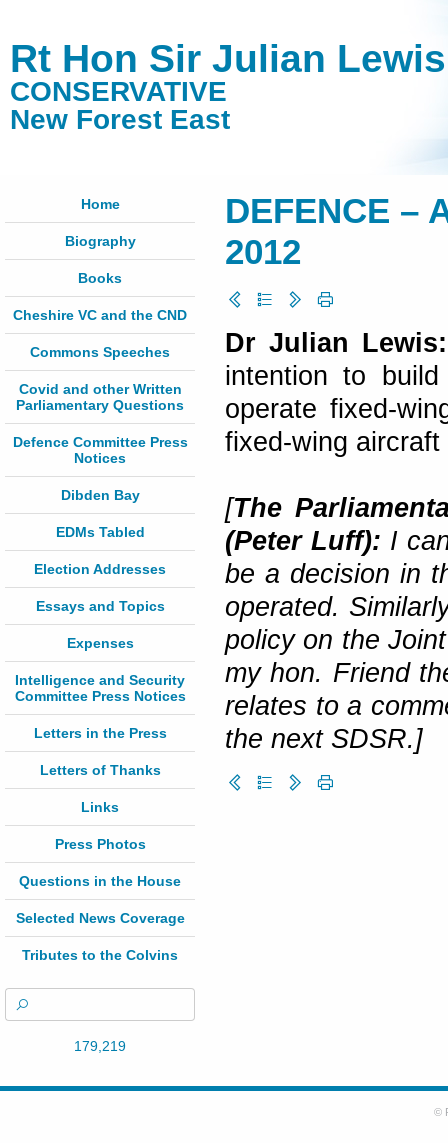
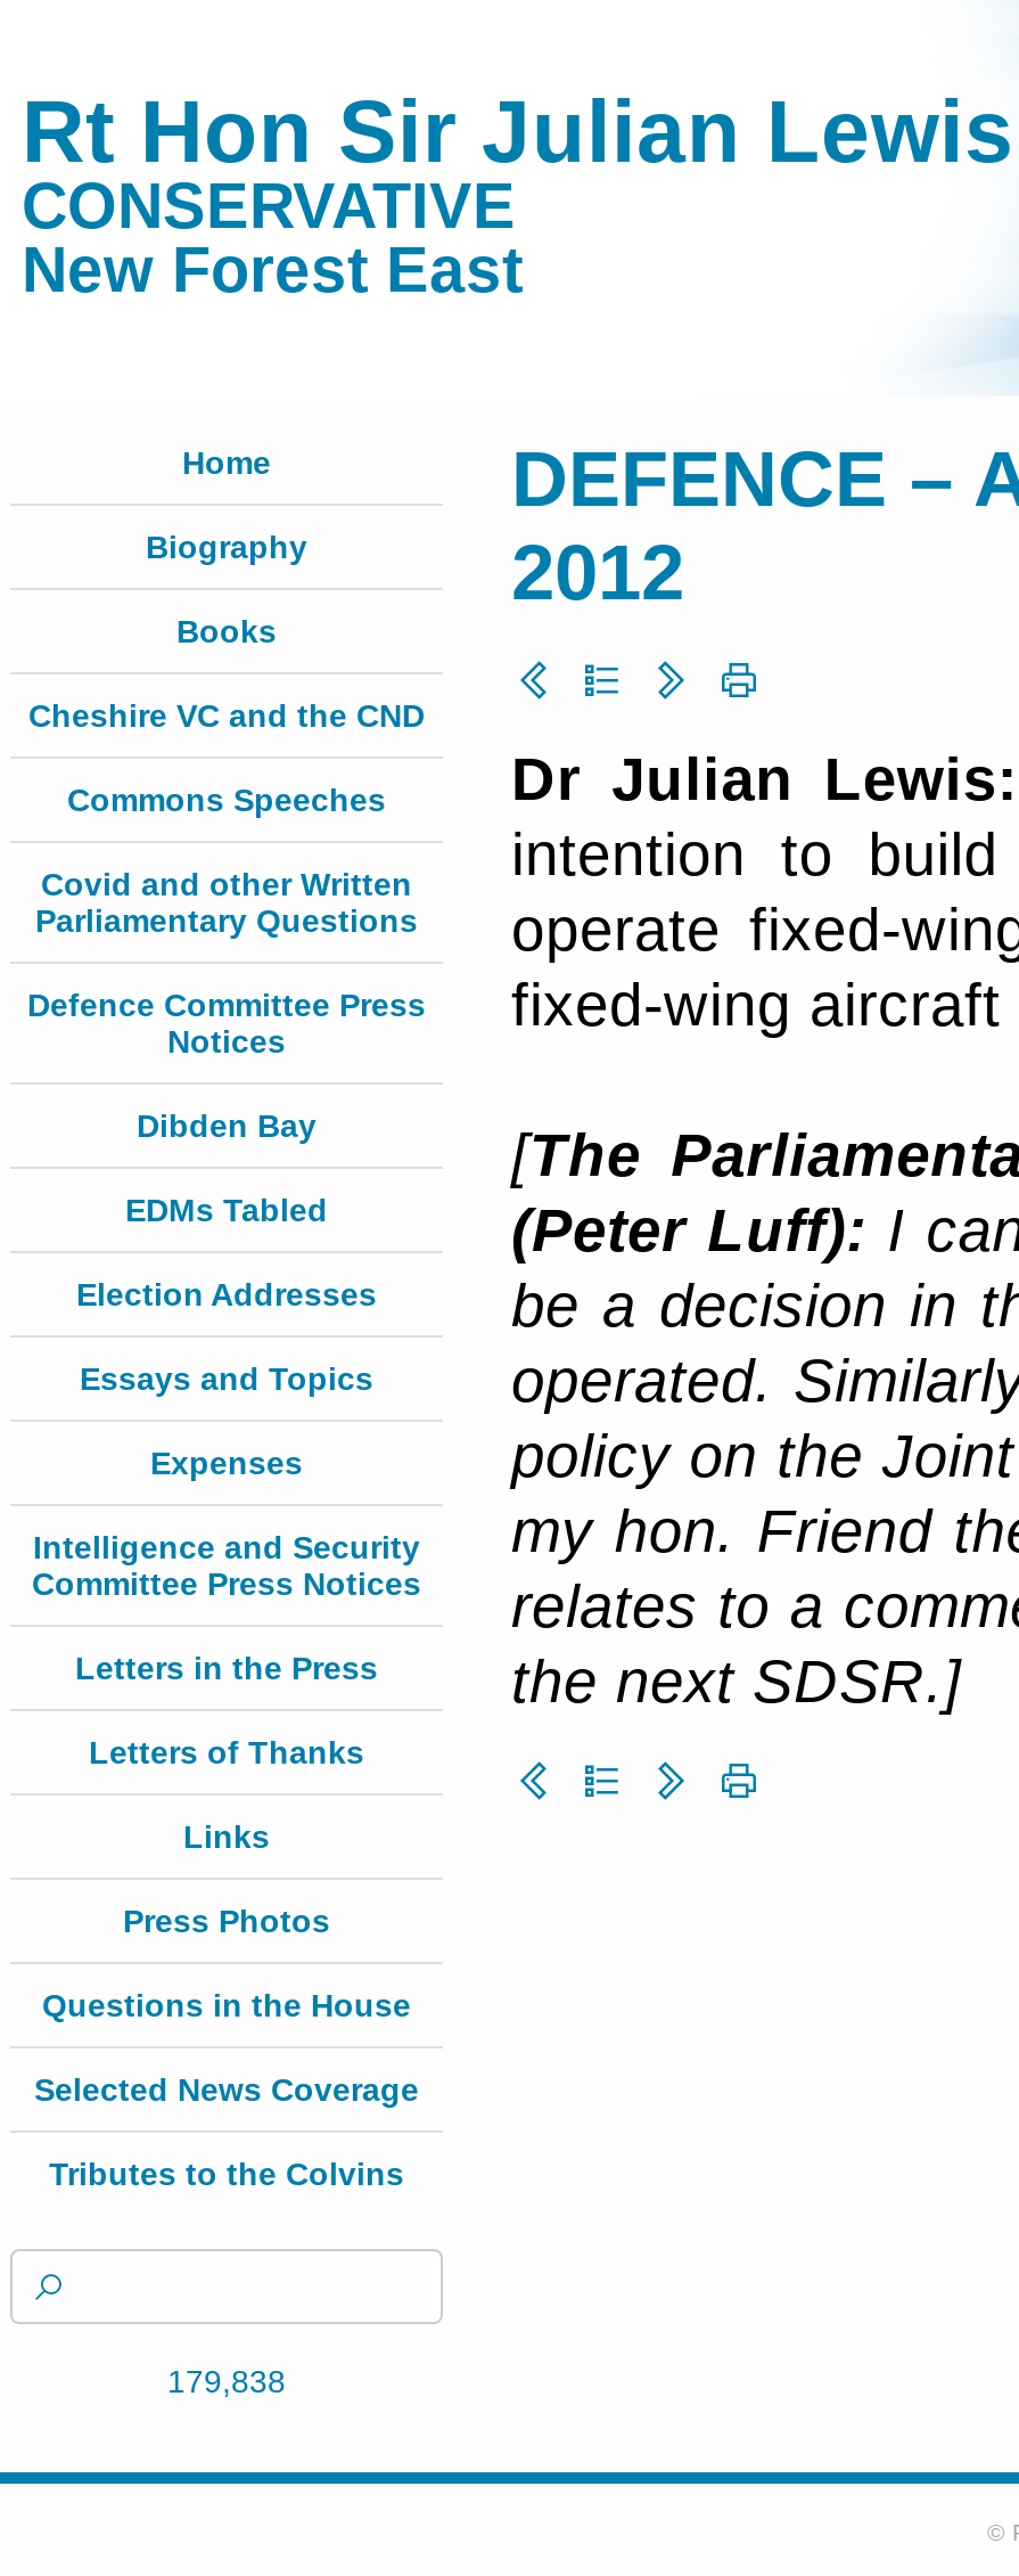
[74,1038,126,1054] 179,219 -> [167,2363,286,2399] 179,838

